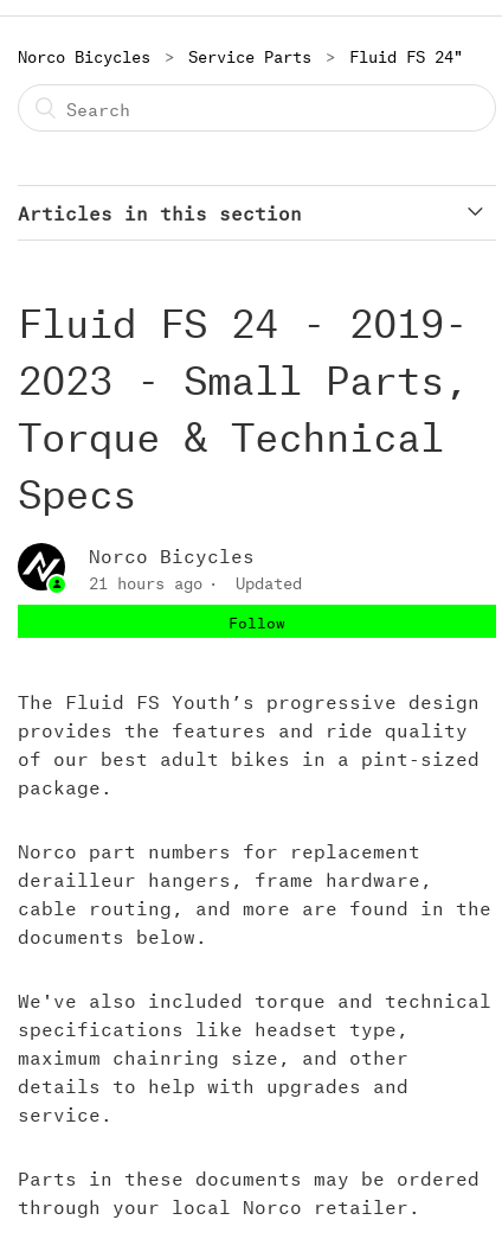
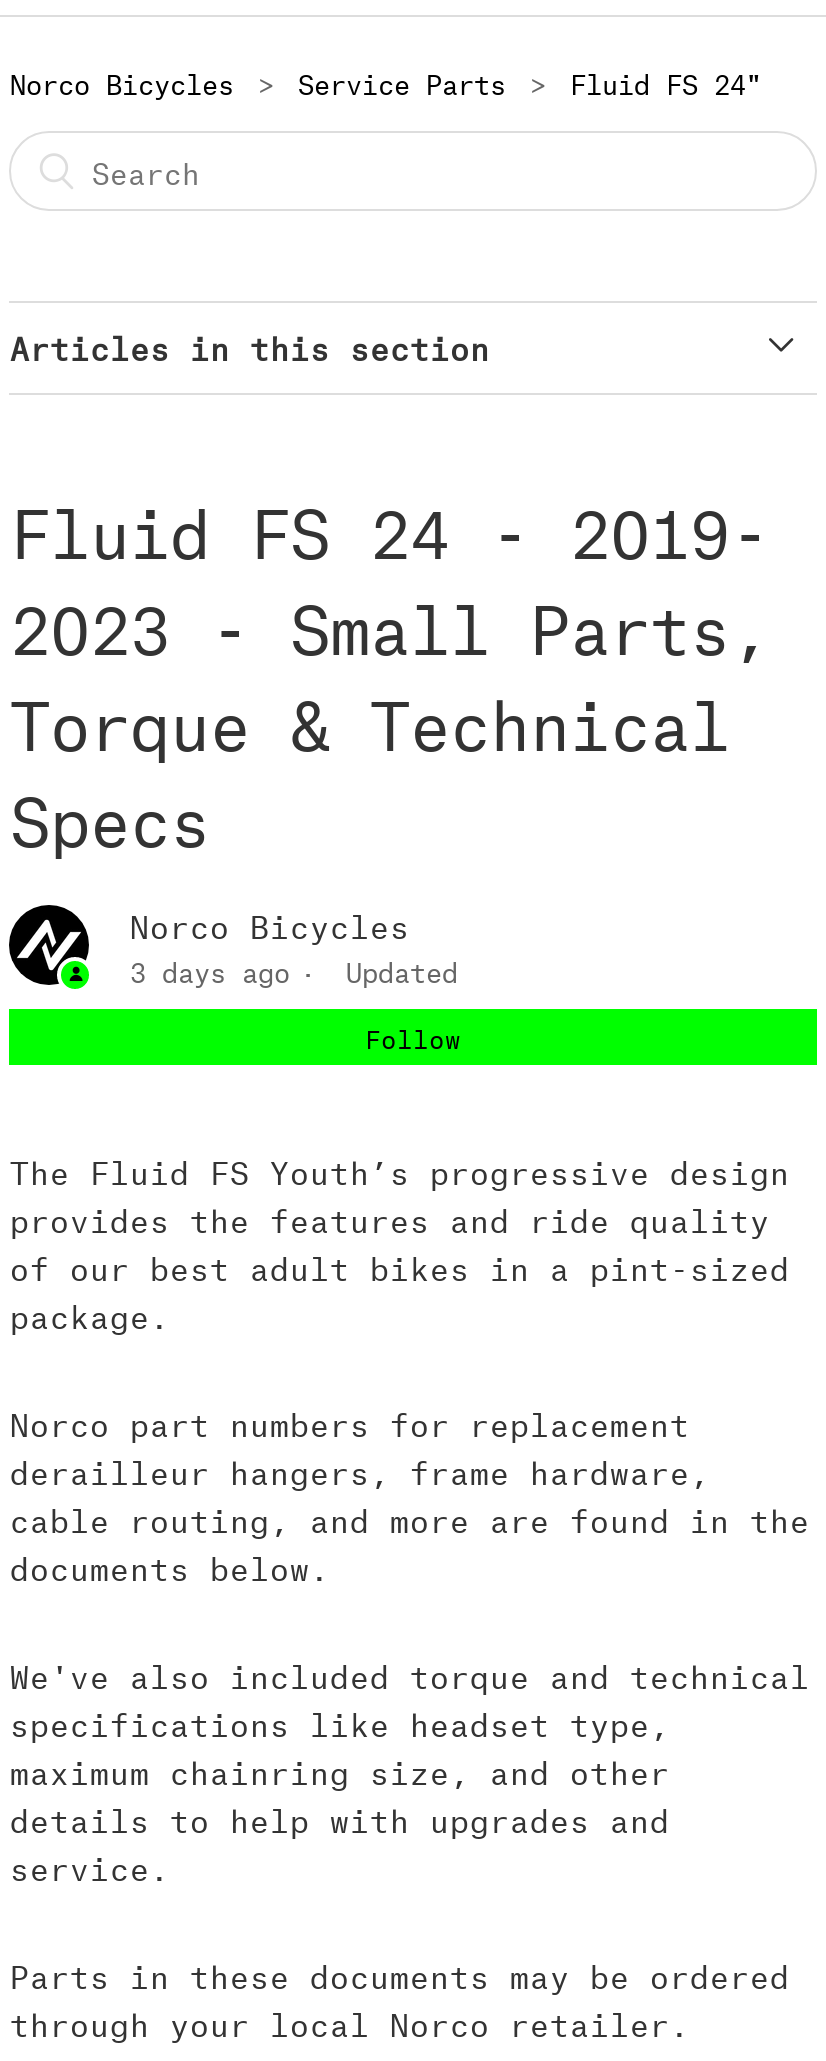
[89,568,302,593] 21 hours ago Updated -> [130,947,458,989] 3 days ago Updated

